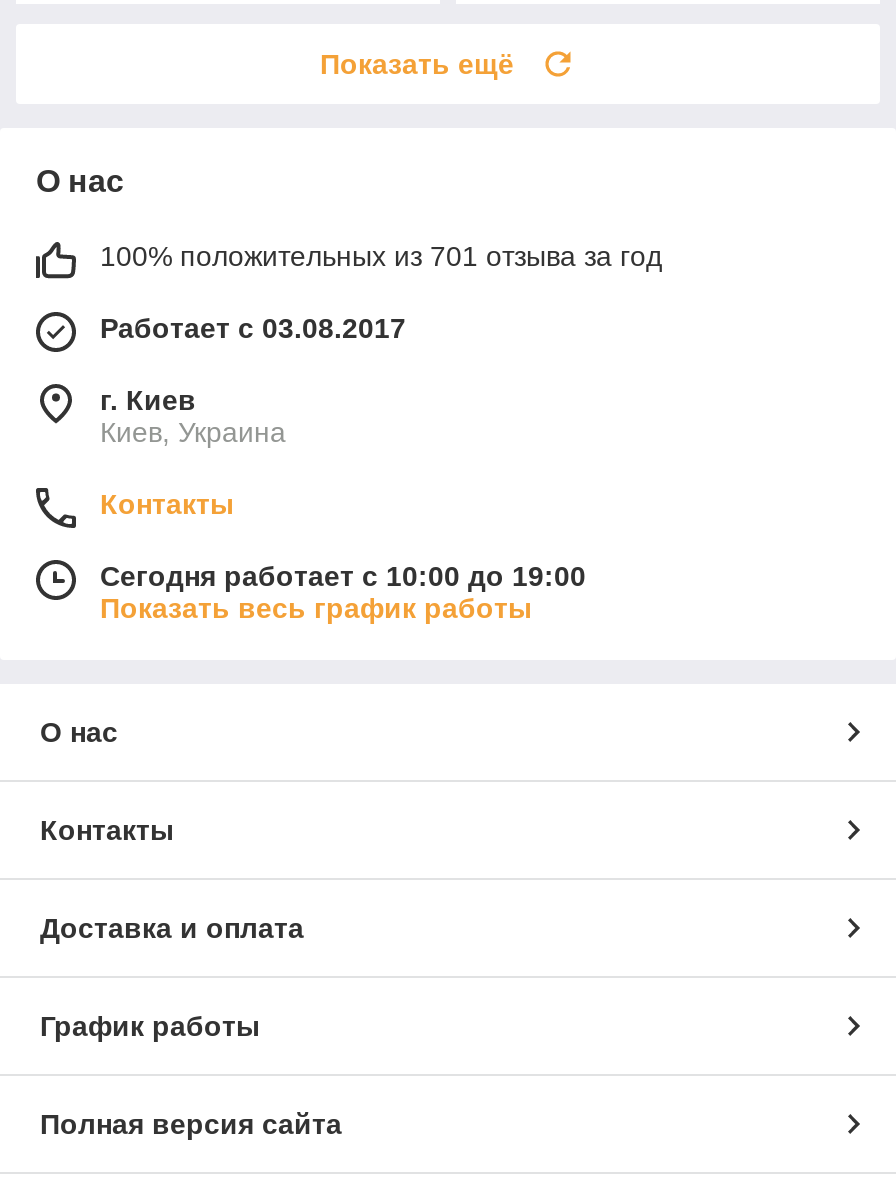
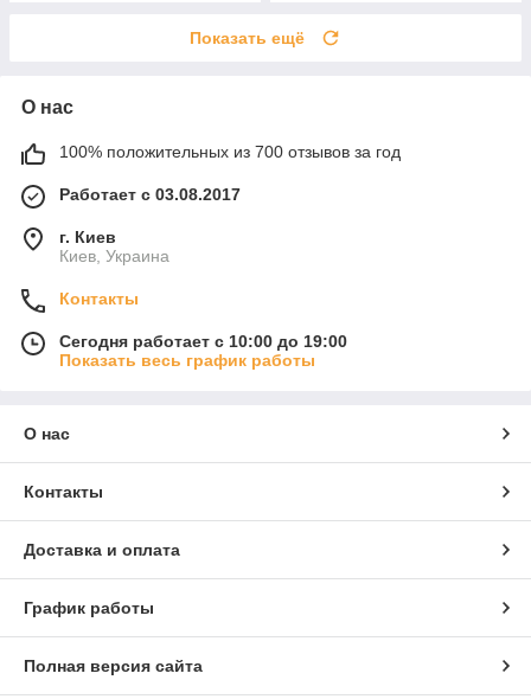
[100,241,662,273] 100% положительных из 701 отзыва за год -> [59,143,401,162] 100% положительных из 700 отзывов за год

